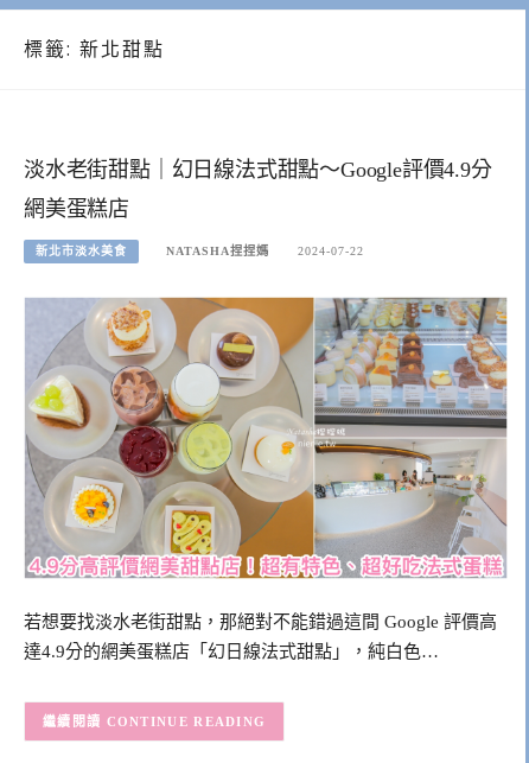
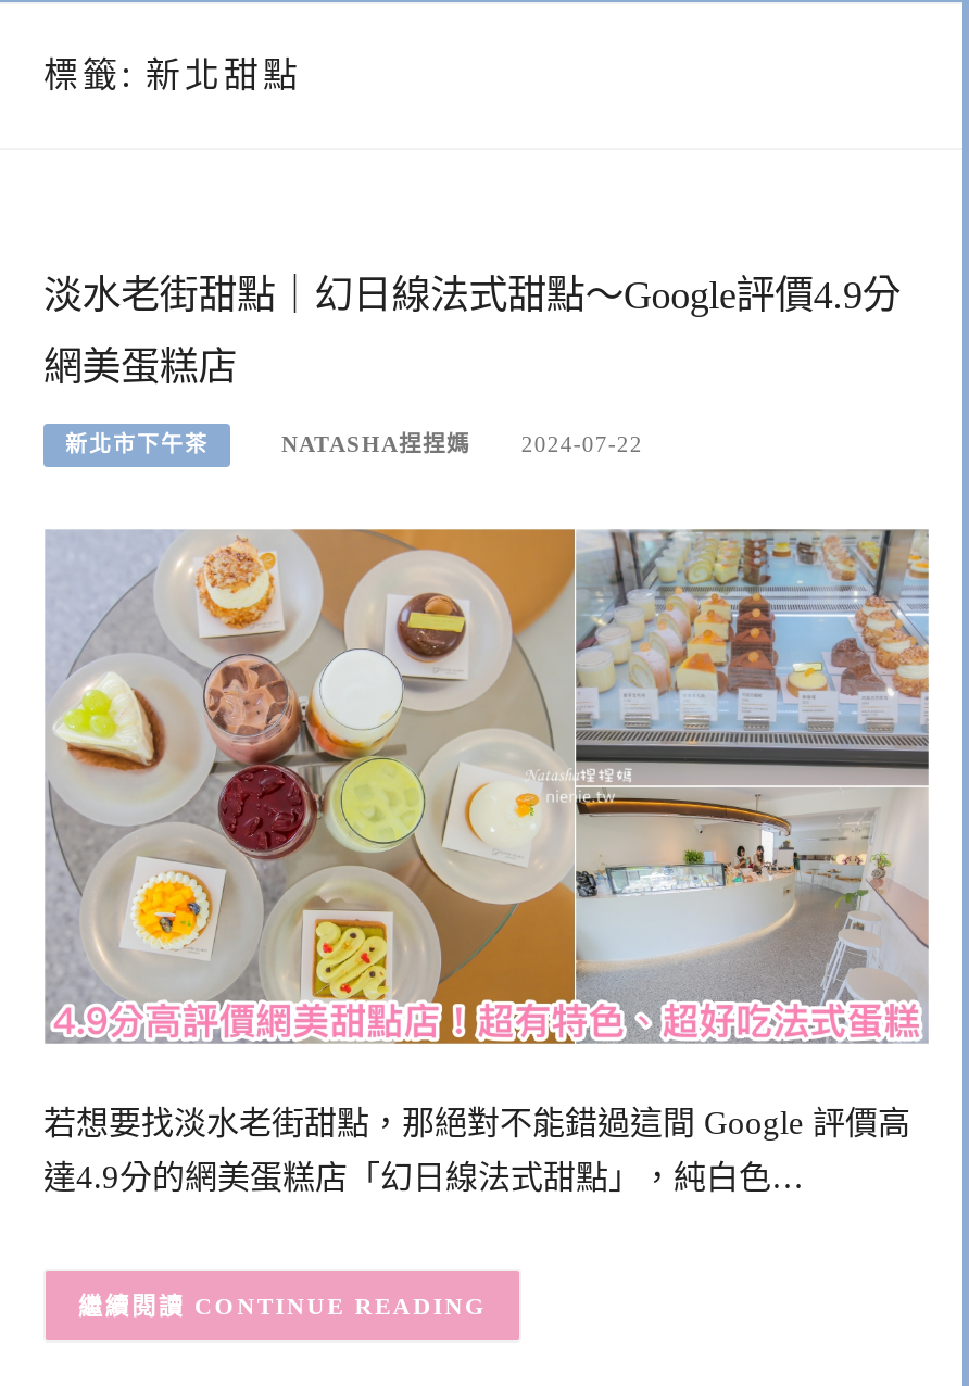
[36,244,127,257] 新北市淡水美食 -> [65,432,209,456] 新北市下午茶

